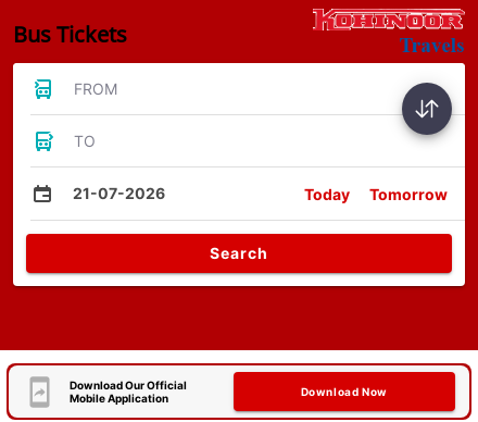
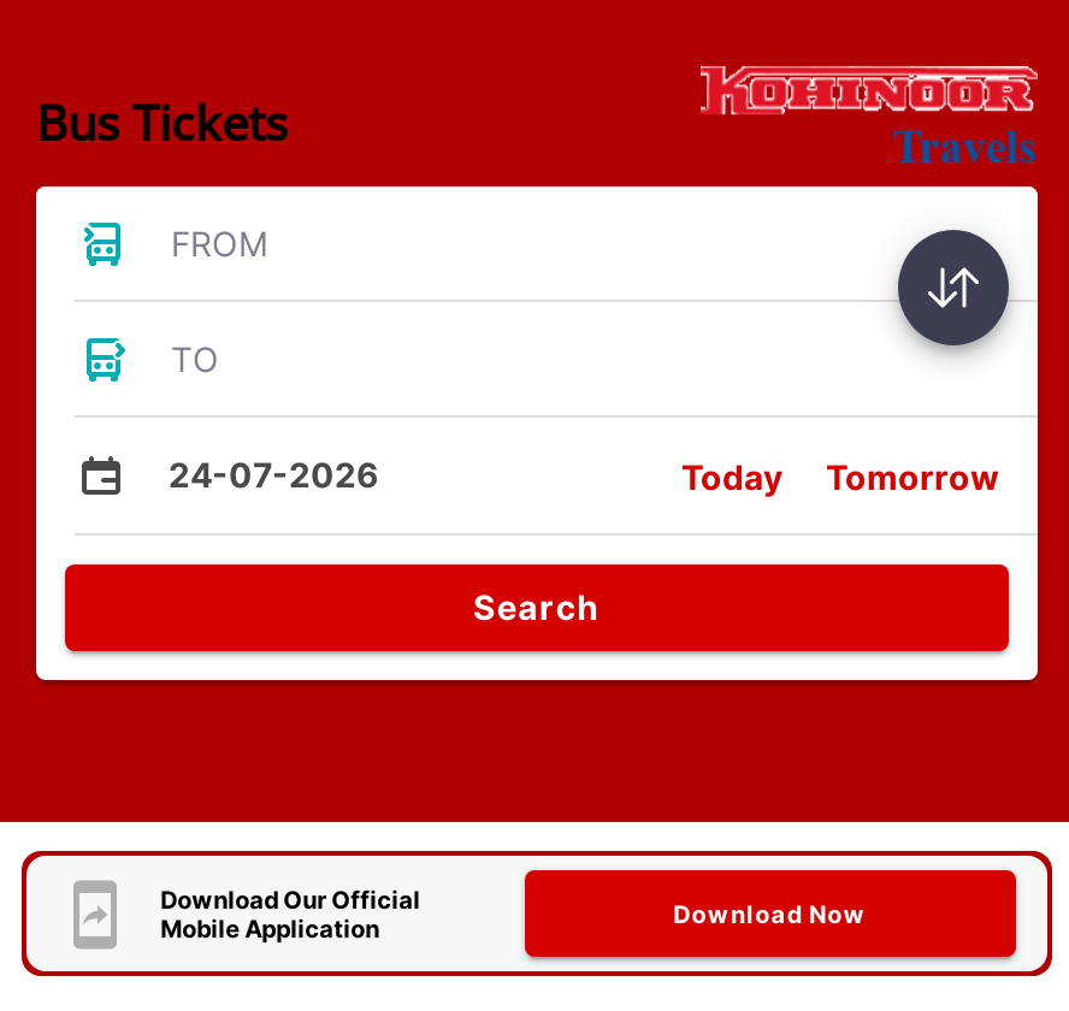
[73,184,165,202] 21-07-2026 -> [169,454,378,495] 24-07-2026

